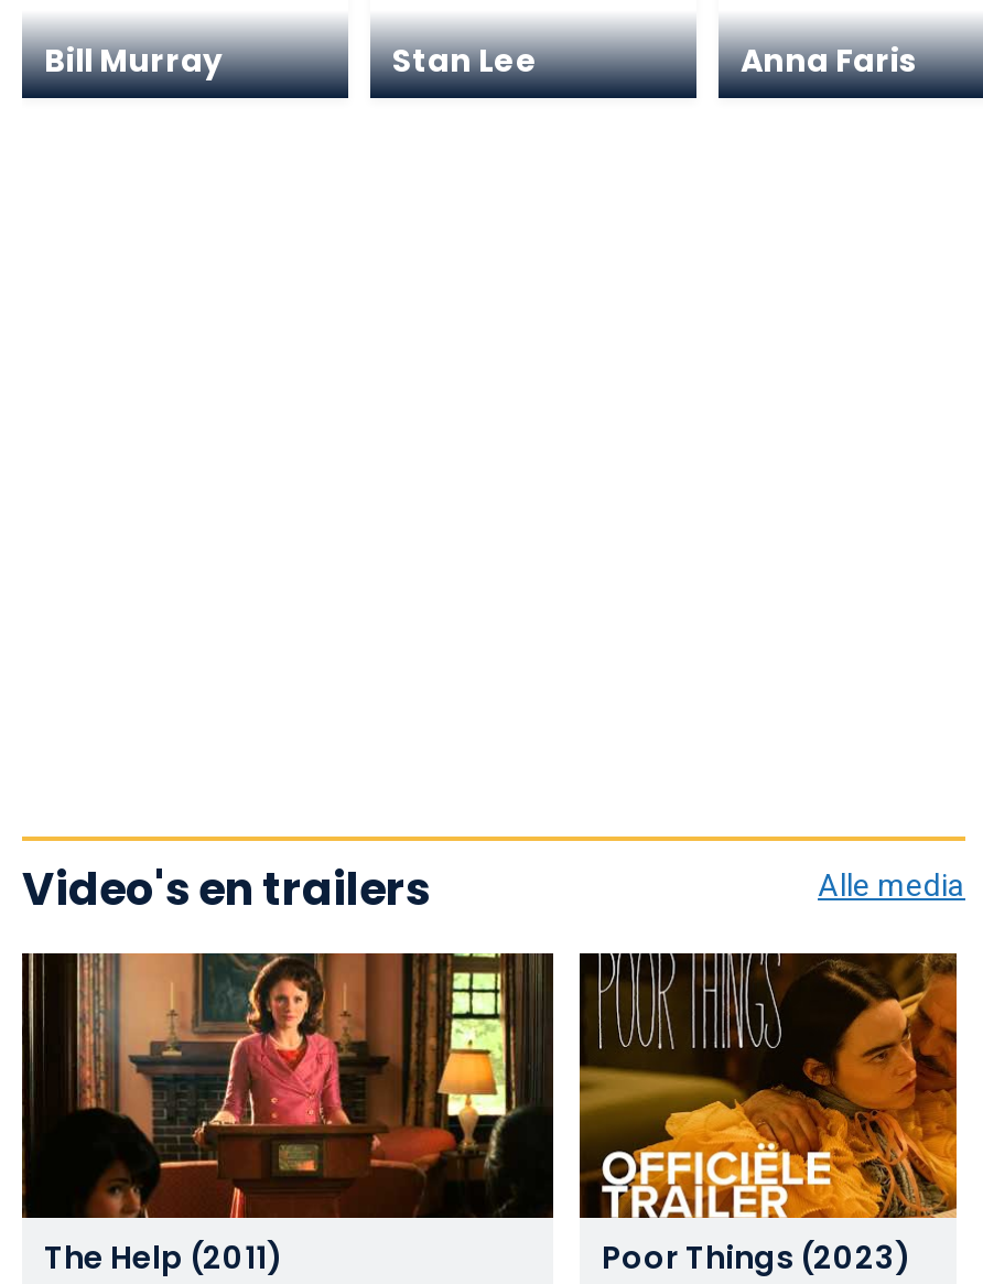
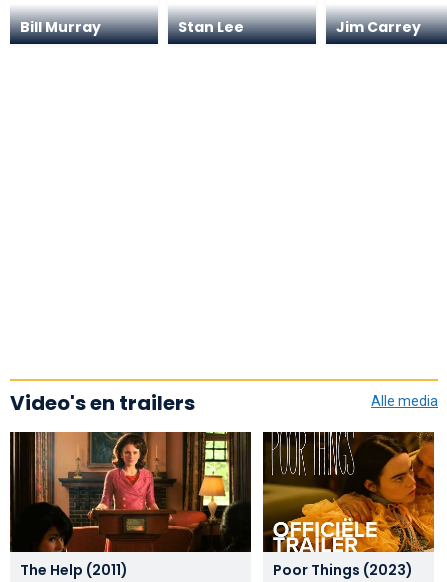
[741,38,917,82] Anna Faris -> [336,17,421,37] Jim Carrey

